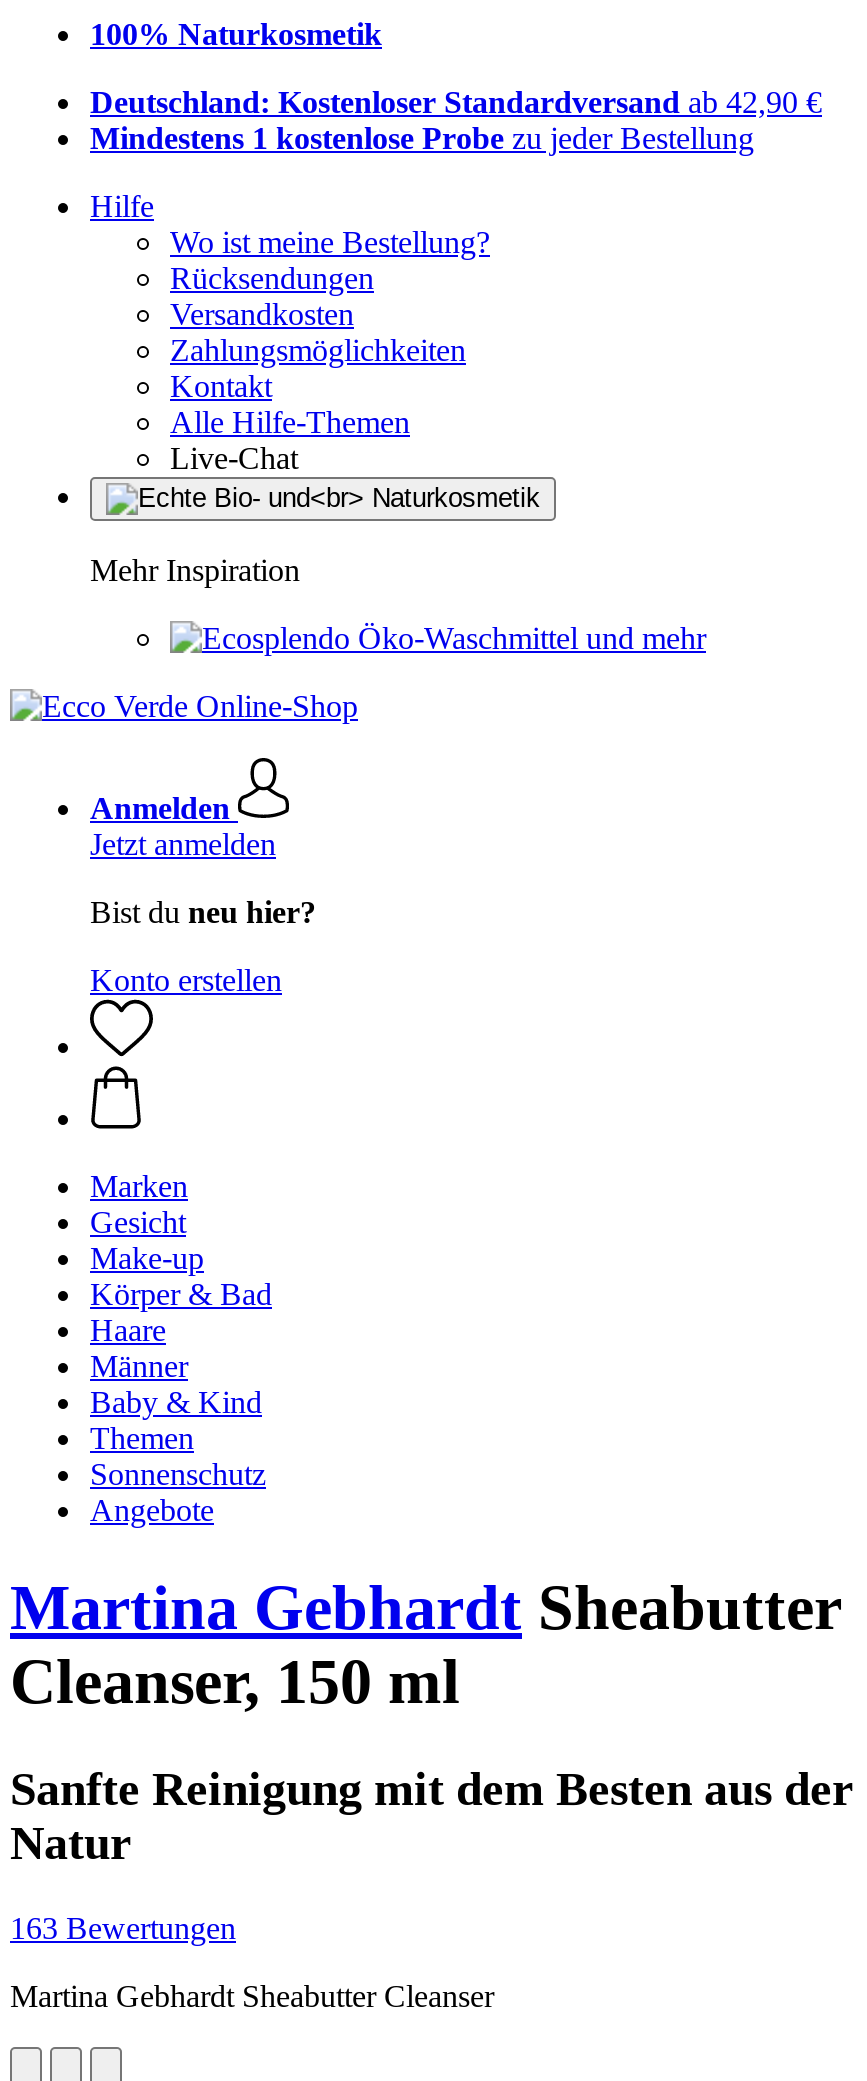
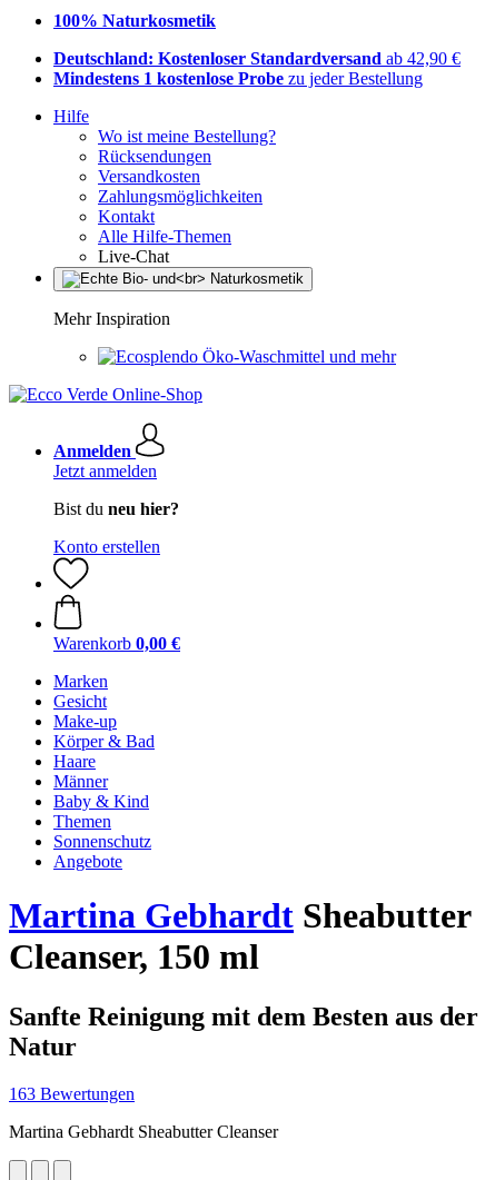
none -> [53,634,180,653] Warenkorb 0,00 €

